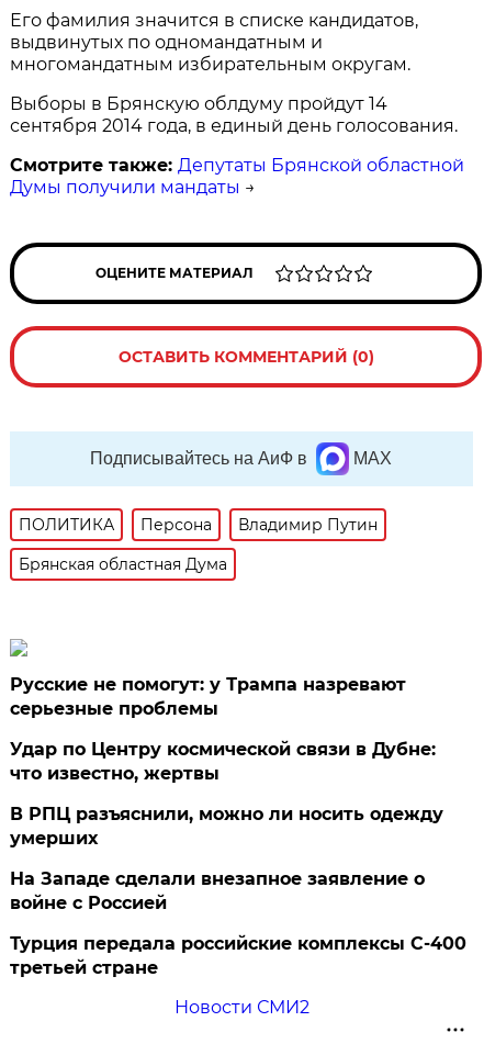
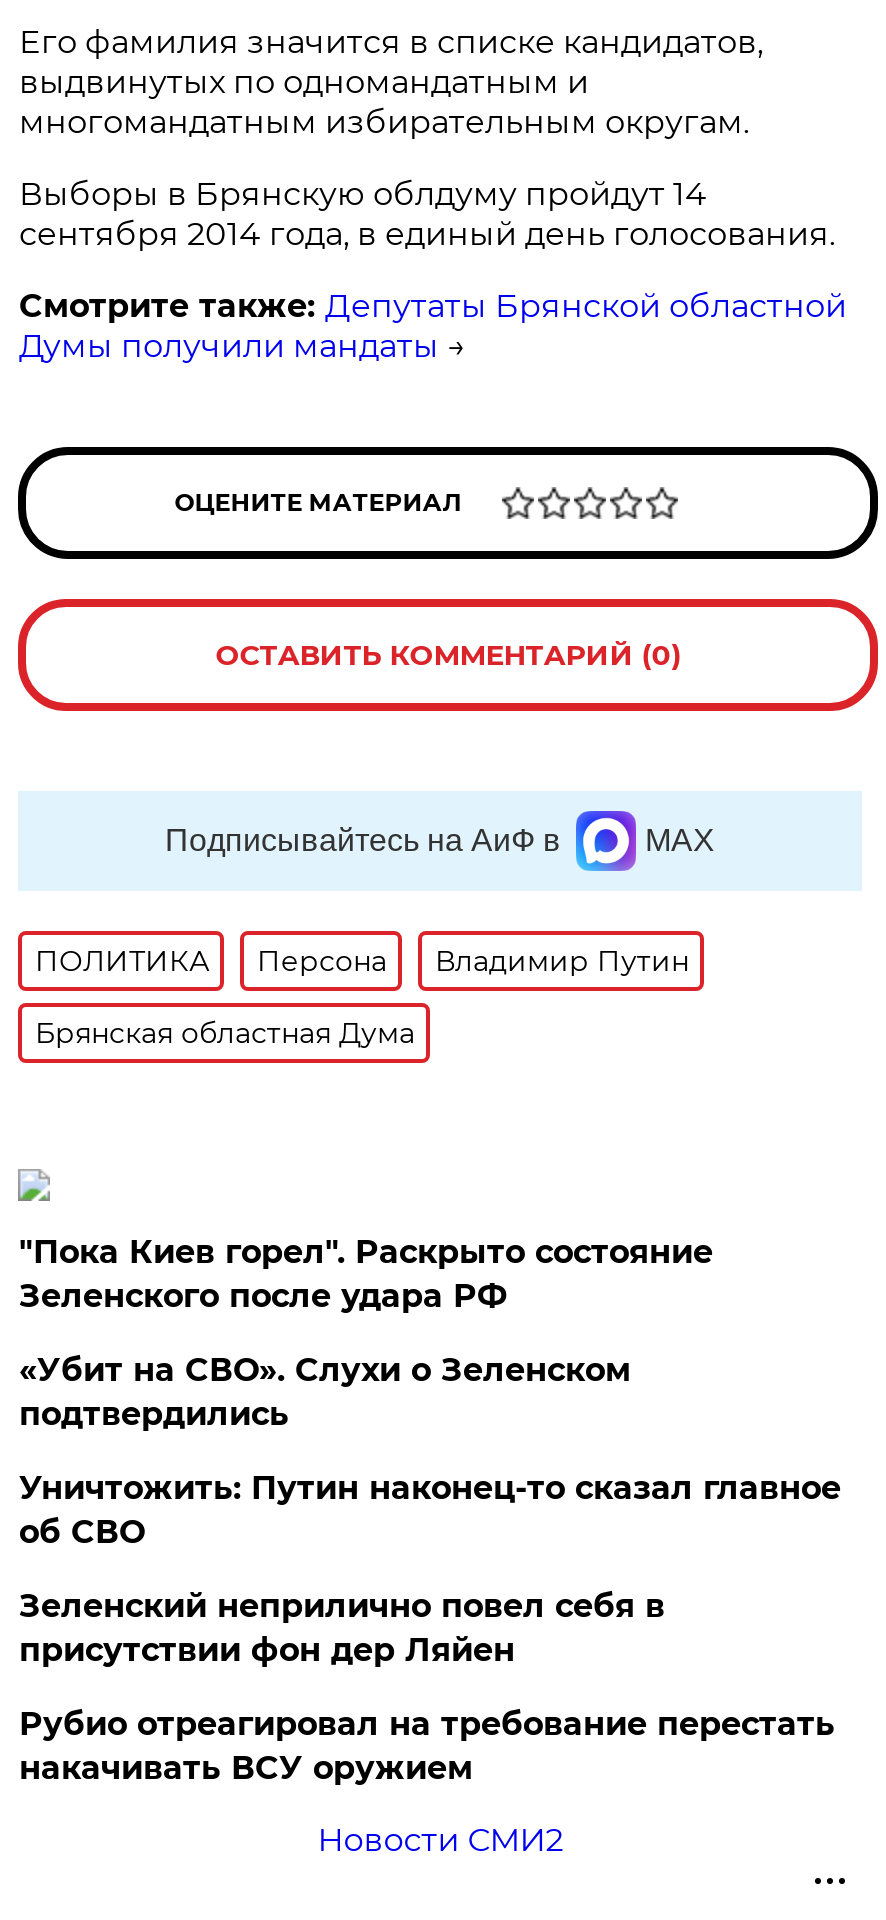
[10,674,407,719] Русские не помогут: у Трампа назревают | серьезные проблемы -> [19,1232,713,1314] "Пока Киев горел". Раскрыто состояние | Зеленского после удара РФ
[10,738,436,783] Удар по Центру космической связи в Дубне: | что известно, жертвы -> [19,1350,631,1432] «Убит на СВО». Слухи о Зеленском | подтвердились
[10,803,444,848] В РПЦ разъяснили, можно ли носить одежду | умерших -> [19,1468,841,1550] Уничтожить: Путин наконец-то сказал главное | об СВО
[10,868,425,913] На Западе сделали внезапное заявление о | войне с Россией -> [19,1586,665,1668] Зеленский неприлично повел cебя в | присутствии фон дер Ляйен
[10,933,467,978] Турция передала российские комплексы С-400 | третьей стране -> [19,1704,835,1786] Рубио отреагировал на требование перестать | накачивать ВСУ оружием

